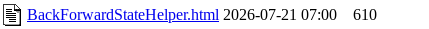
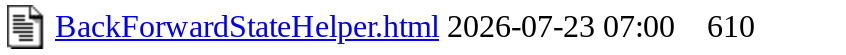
[27,6,337,23] BackForwardStateHelper.html 2026-07-21 07:00 -> [55,10,675,44] BackForwardStateHelper.html 2026-07-23 07:00

